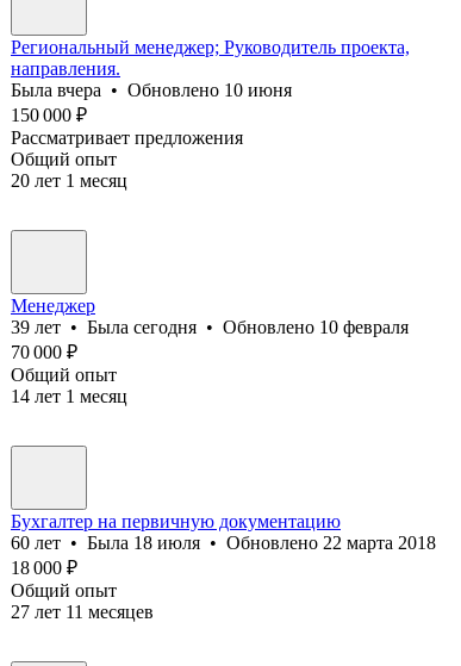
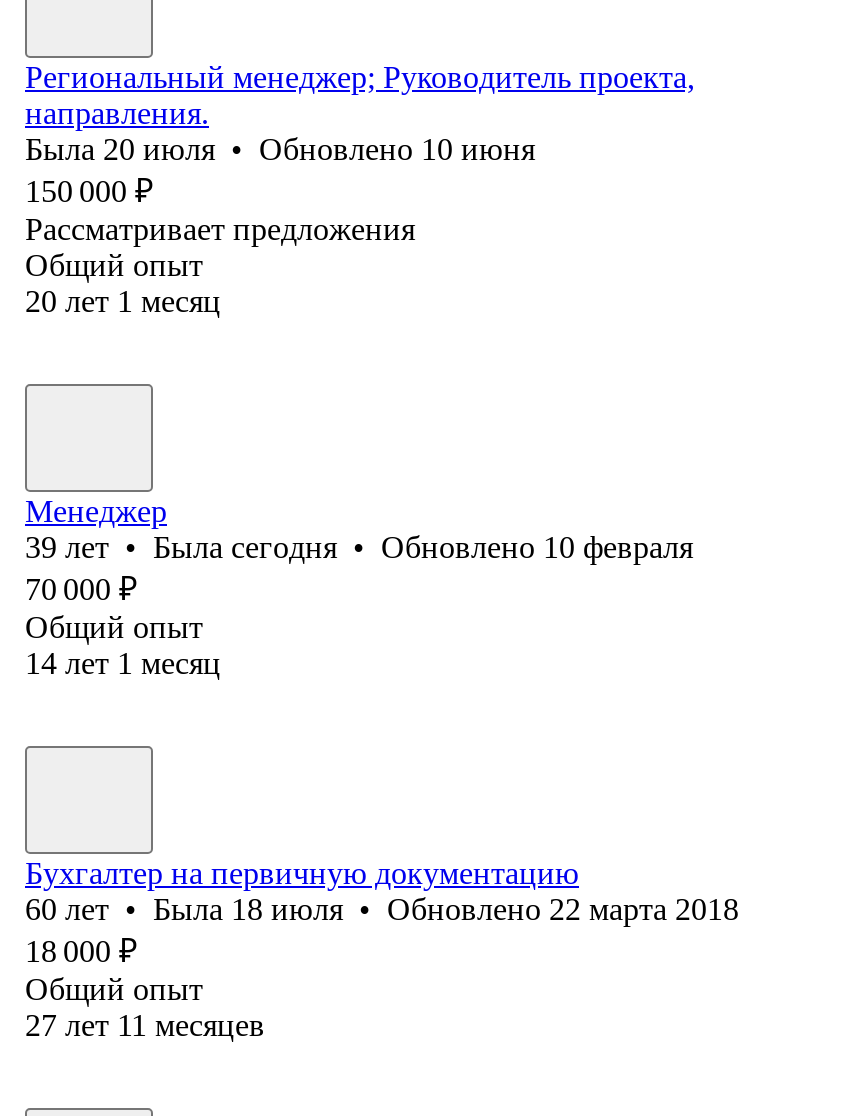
[11,80,292,100] Была вчера • Обновлено 10 июня -> [25,132,535,166] Была 20 июля • Обновлено 10 июня

